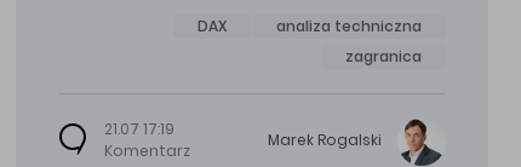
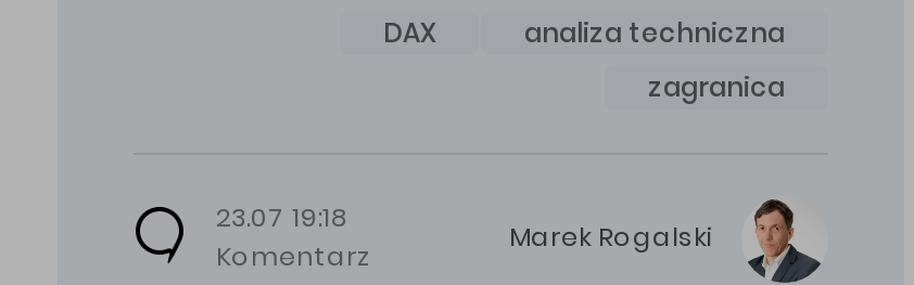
[104,118,174,139] 21.07 17:19 -> [216,197,348,234] 23.07 19:18

